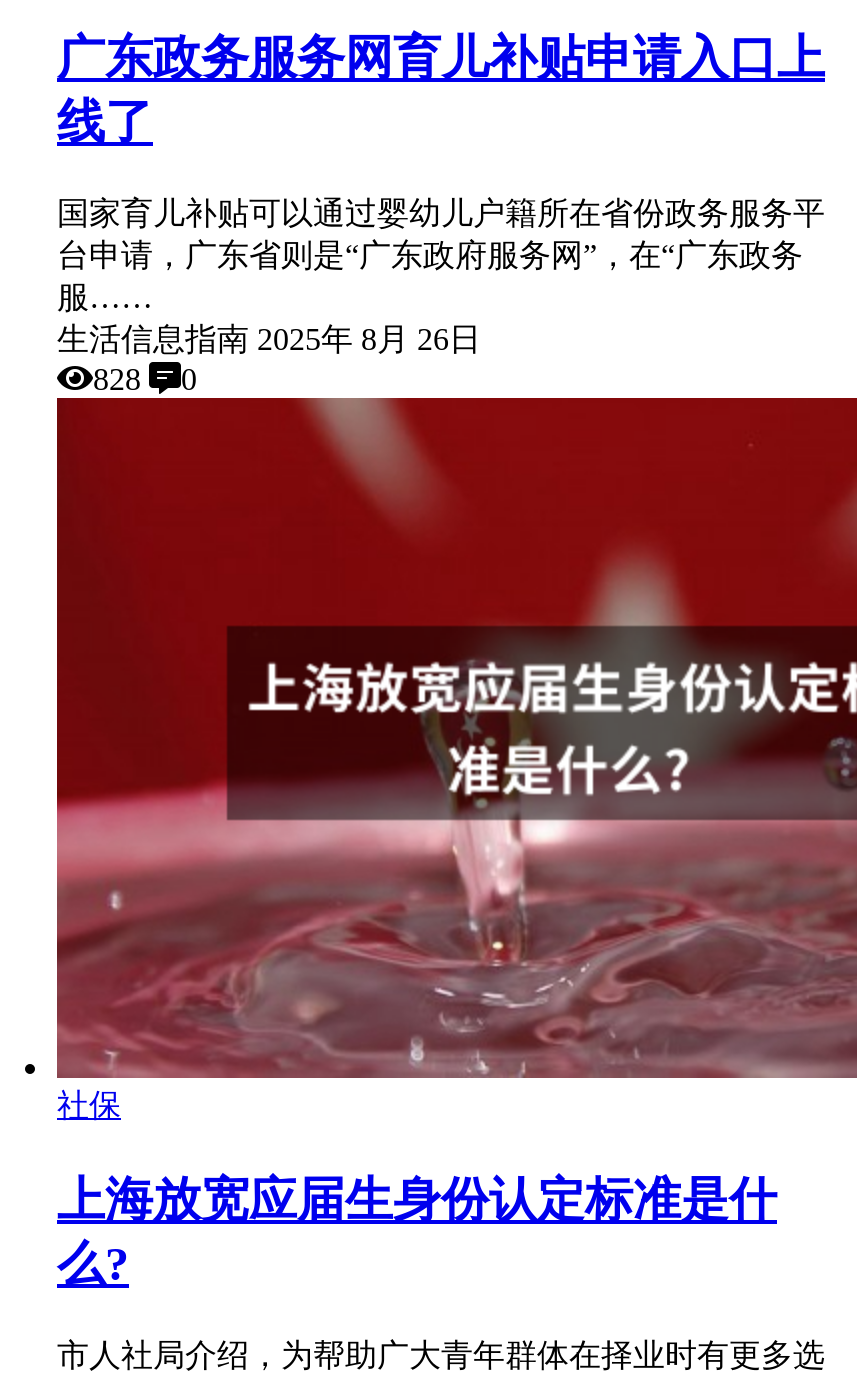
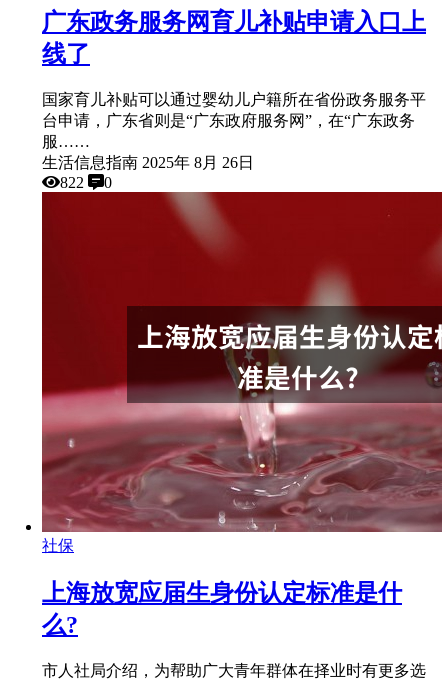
[93,362,141,396] 828 -> [60,174,84,191] 822

